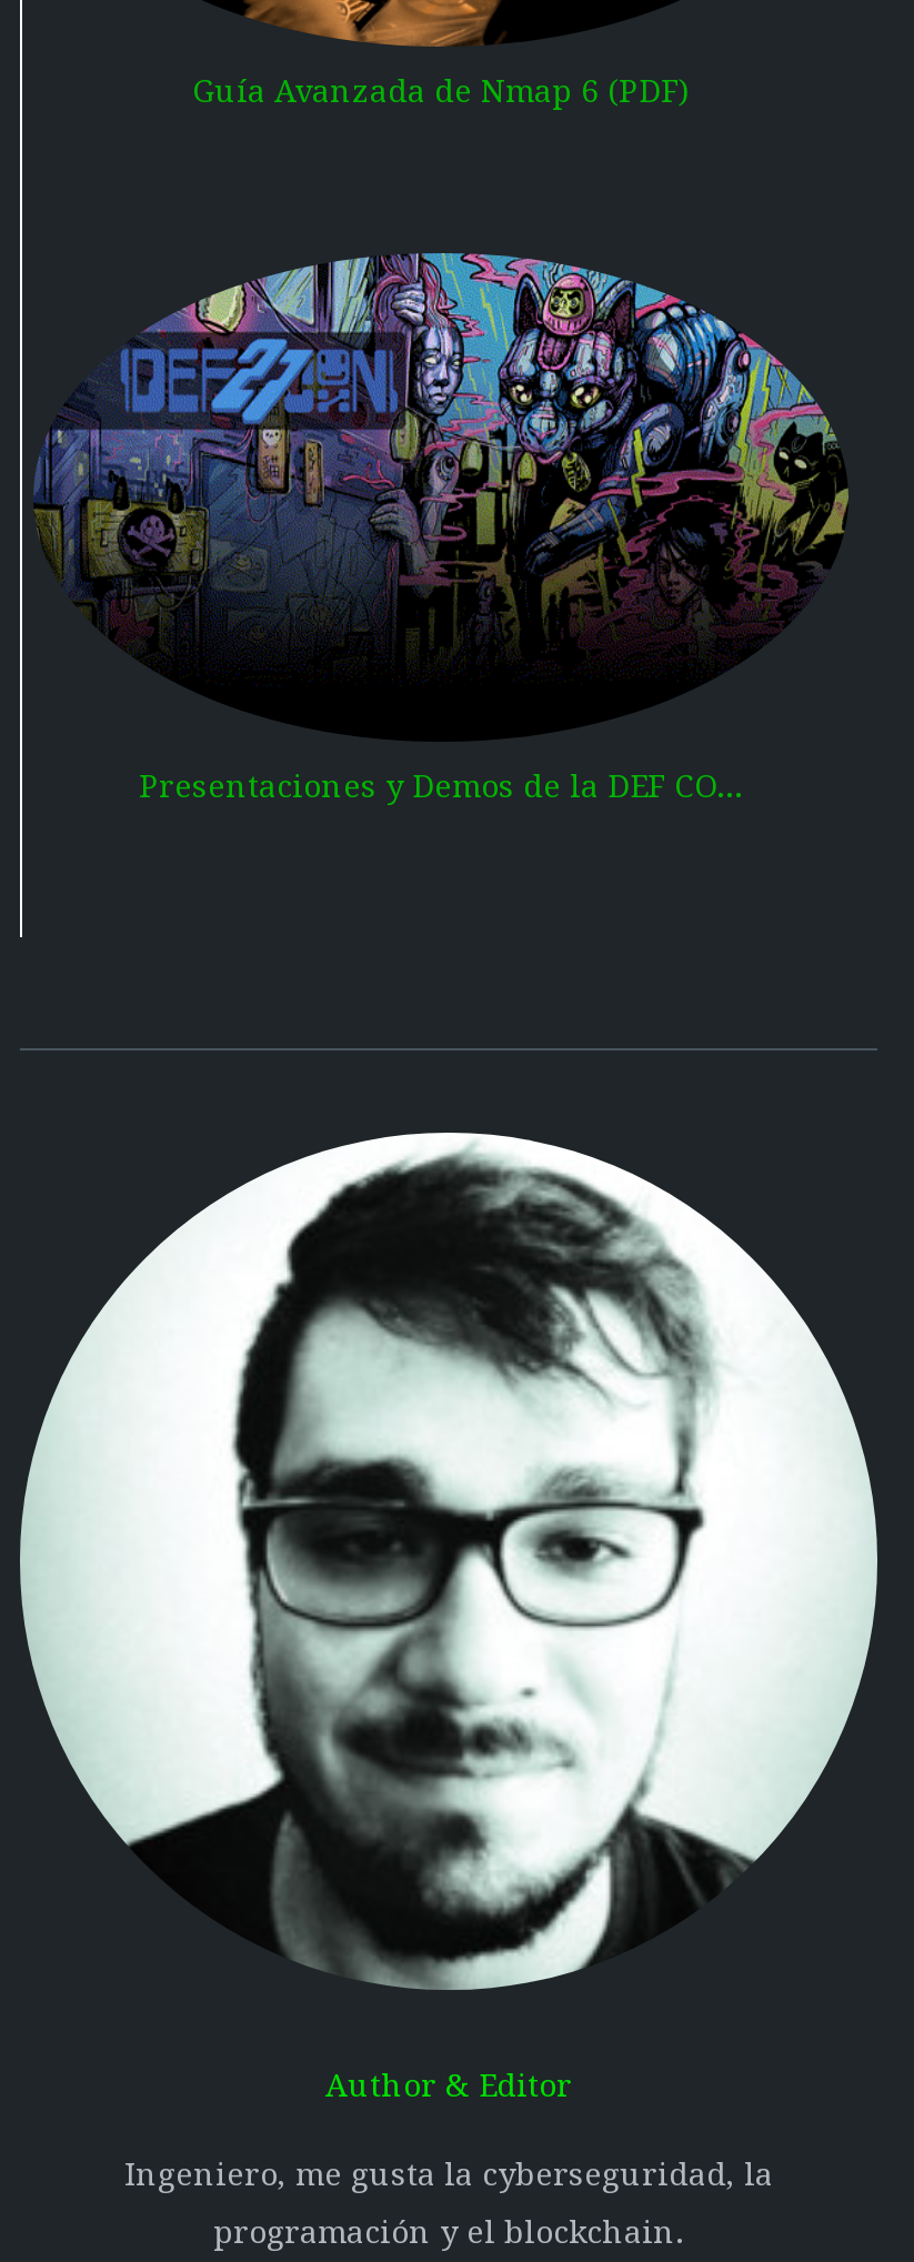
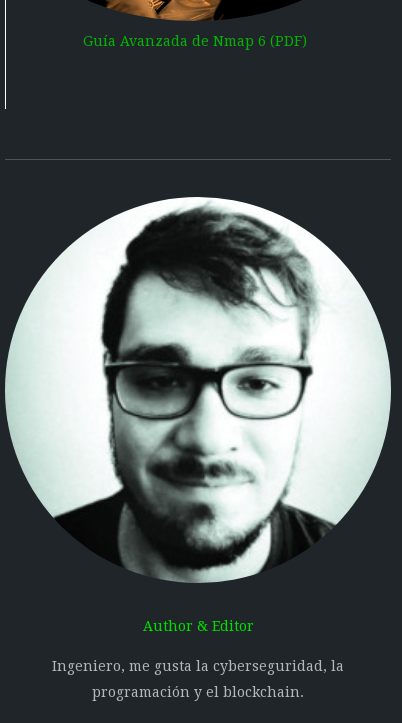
[33,251,848,804] [image] | Presentaciones y Demos de la DEF CO... -> none

